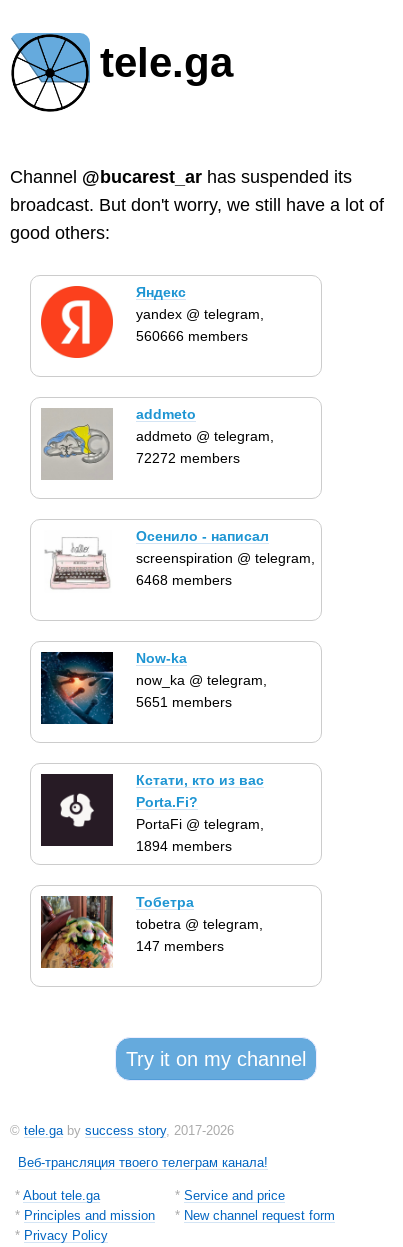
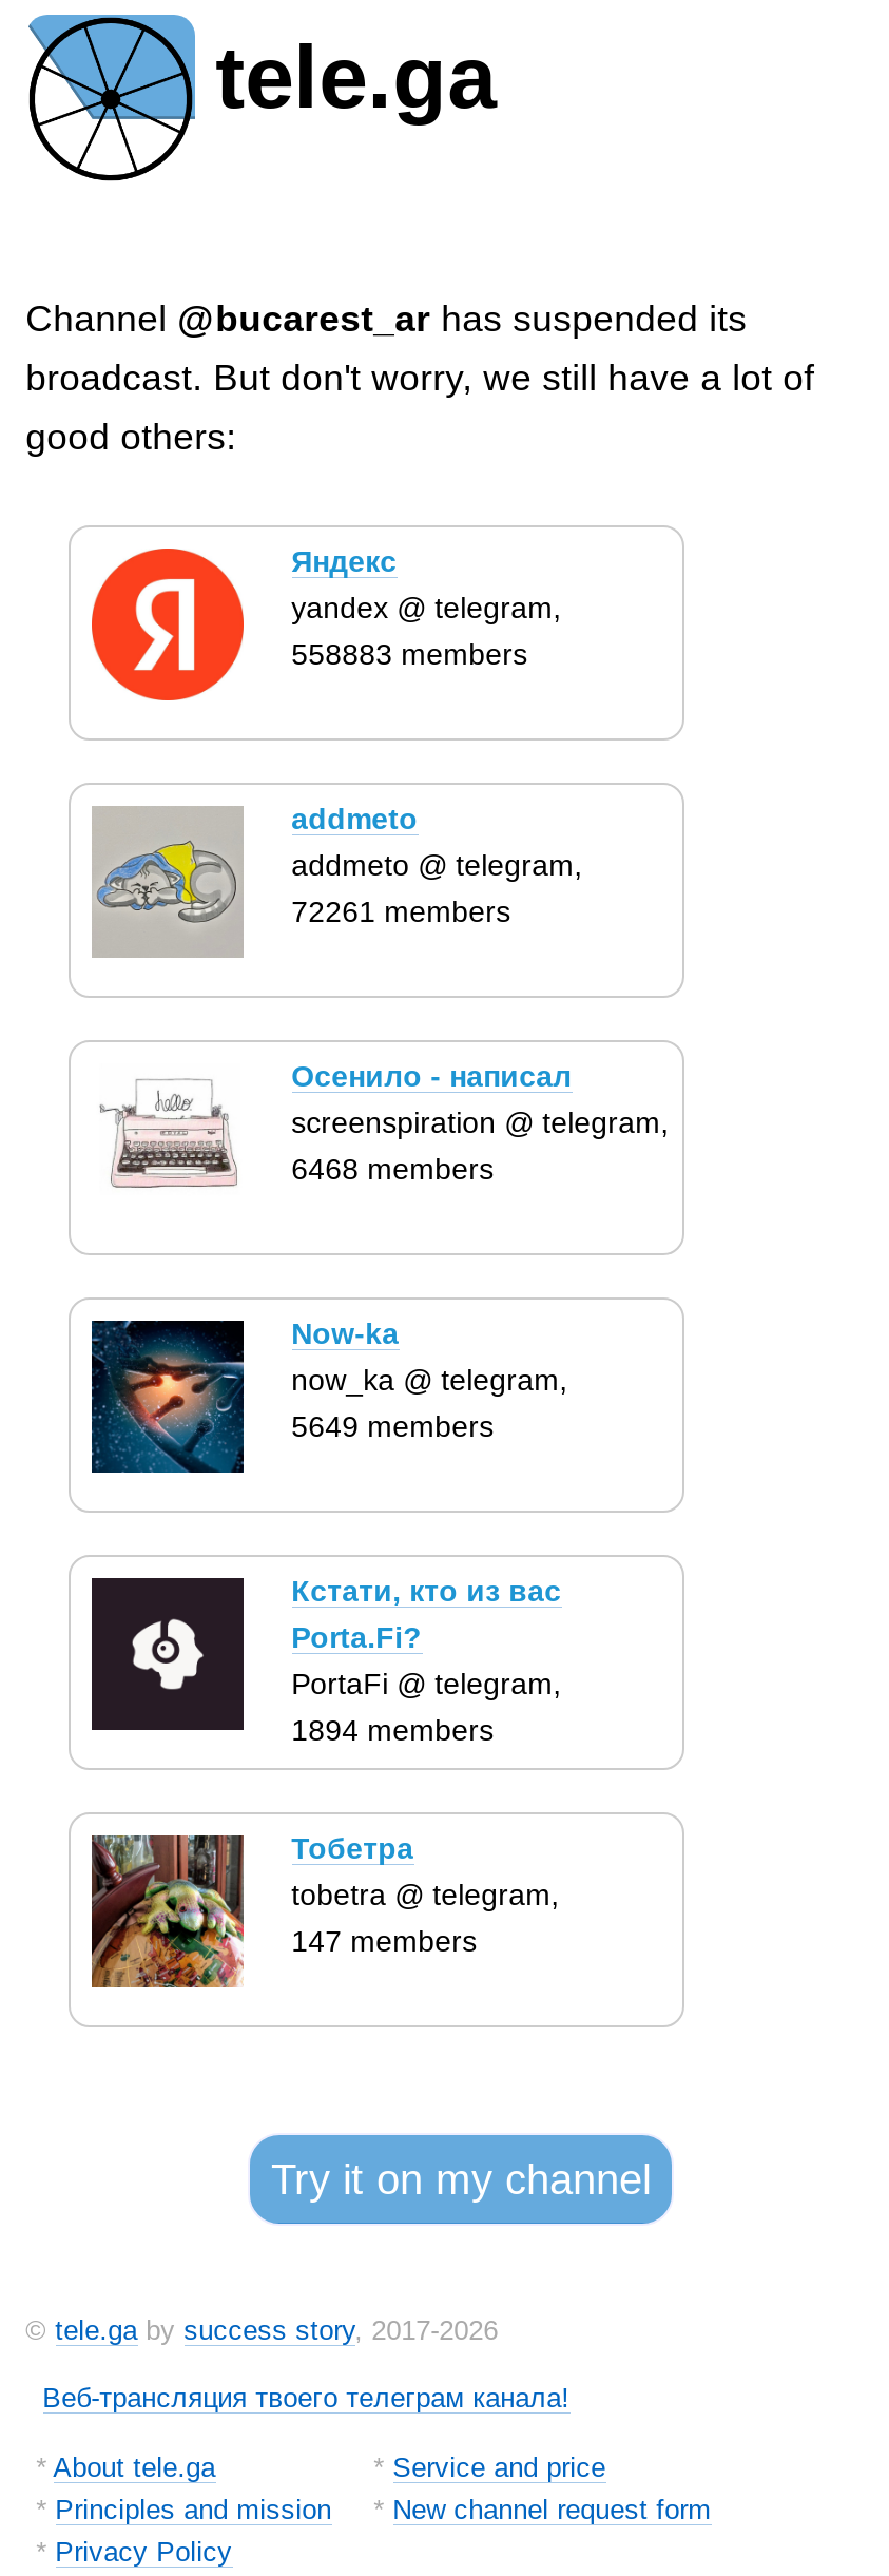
[136,327,248,343] 560666 members -> [291,636,527,670] 558883 members
[136,449,240,465] 72272 members -> [291,893,511,927] 72261 members
[136,693,232,709] 5651 members -> [291,1408,494,1442] 5649 members

